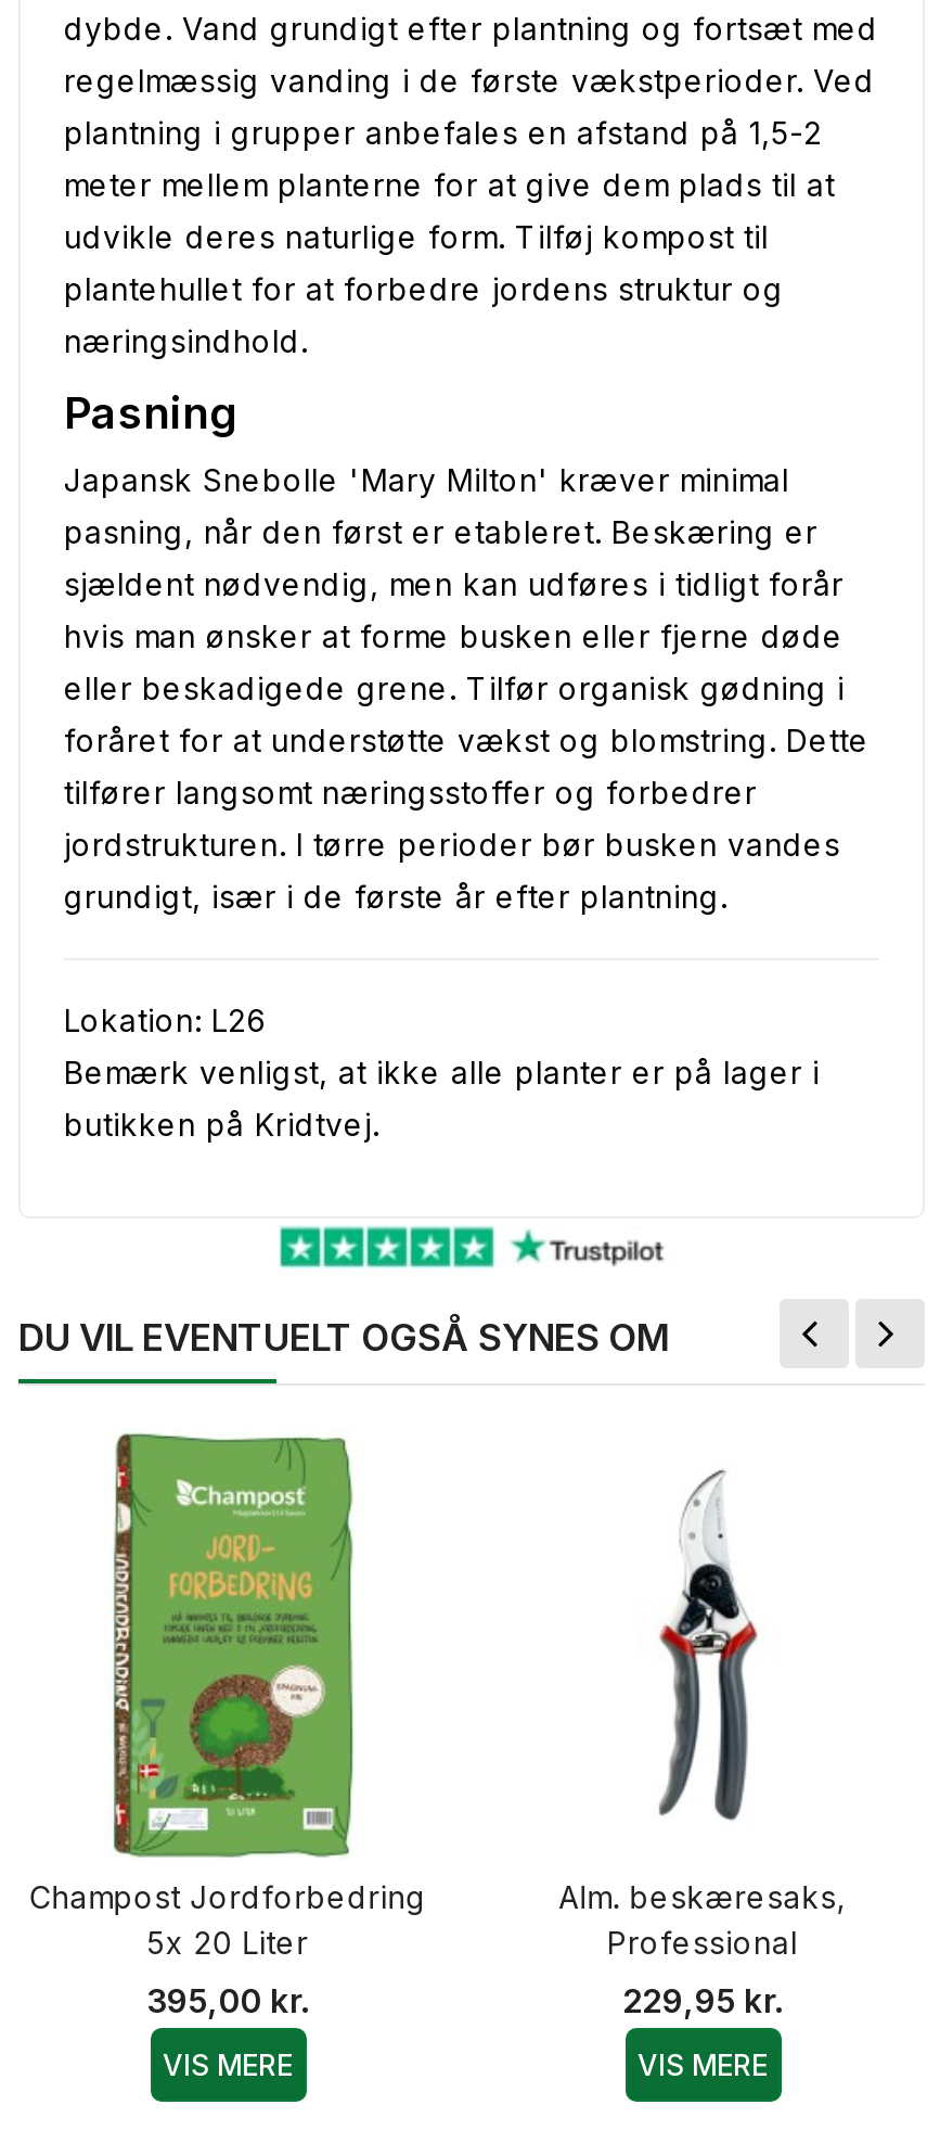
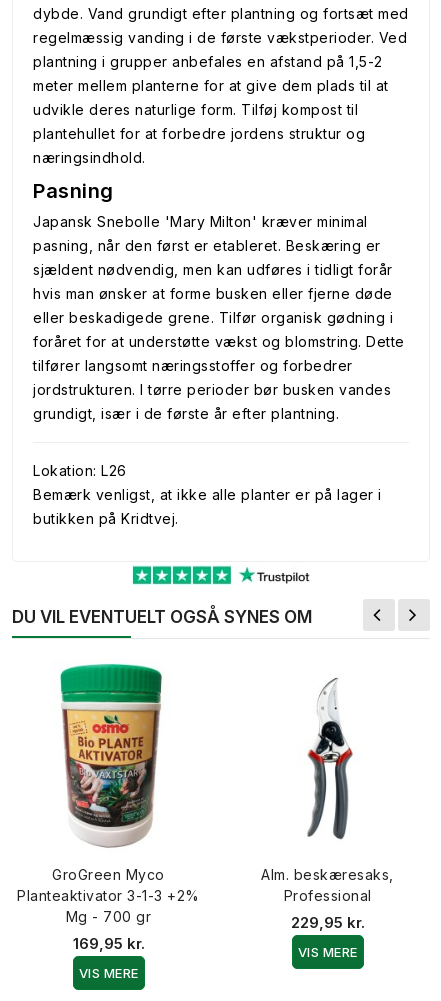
[29,1431,427,1961] [image] | Champost Jordforbedring | 5x 20 Liter -> [17,661,200,925] [image] | GroGreen Myco | Planteaktivator 3-1-3 +2% | Mg - 700 gr
[146,1980,309,2021] 395,00 kr. -> [72,934,144,953] 169,95 kr.

